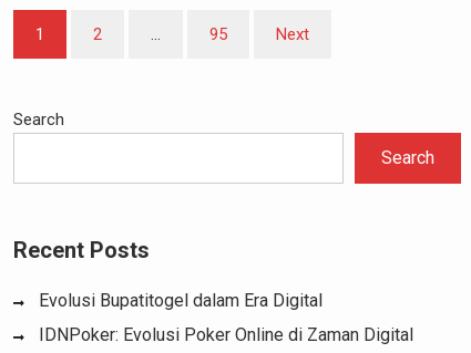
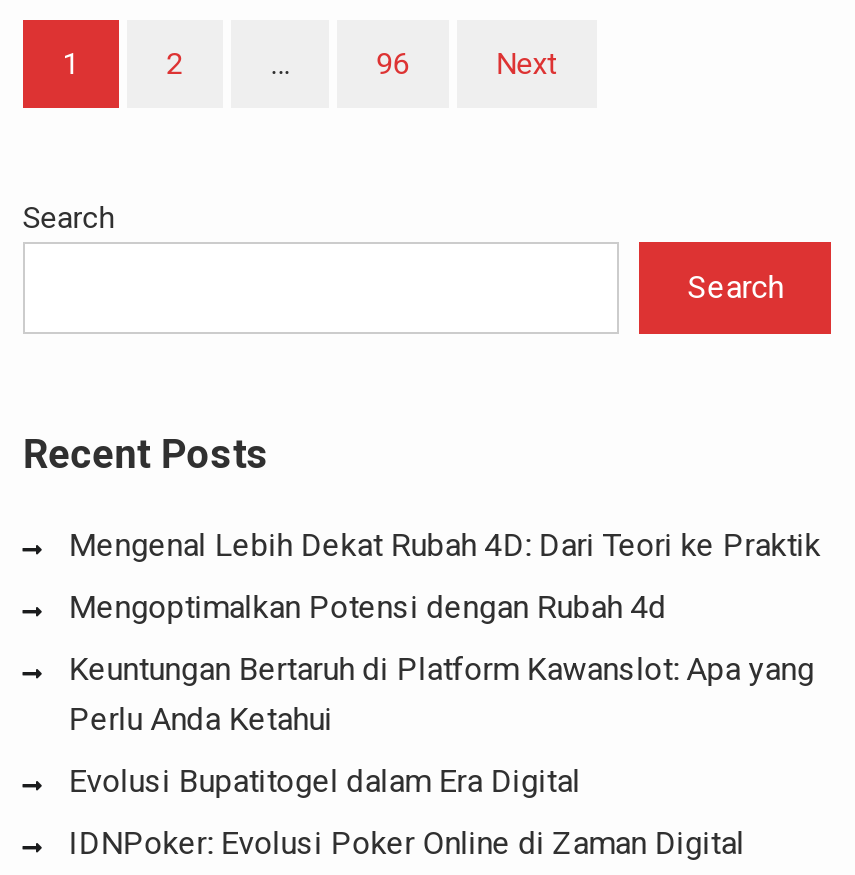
[209,24,227,44] 95 -> [376,46,408,82] 96
none -> [68,526,820,738] Mengenal Lebih Dekat Rubah 4D: Dari Teori ke Praktik | Mengoptimalkan Potensi dengan Rubah 4d | Keuntungan Bertaruh di Platform Kawanslot: Apa yang | Perlu Anda Ketahui

